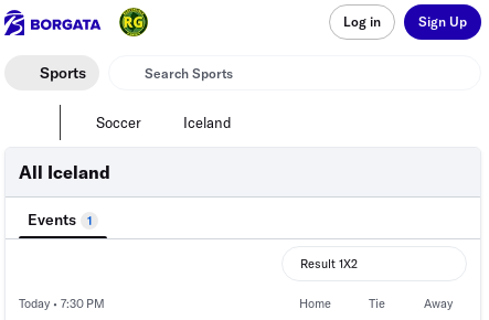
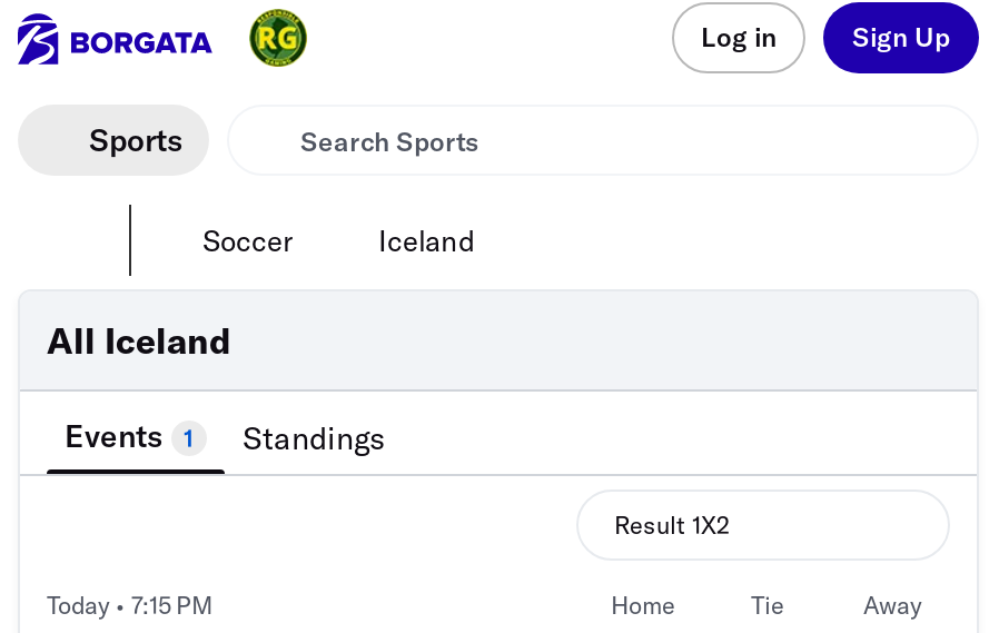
none -> [243,417,385,457] Standings
[19,296,105,311] Today • 7:30 PM -> [47,590,214,621] Today • 7:15 PM

